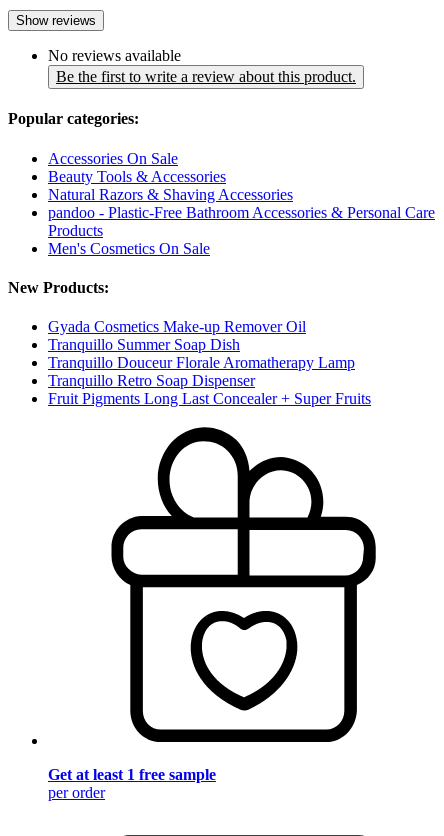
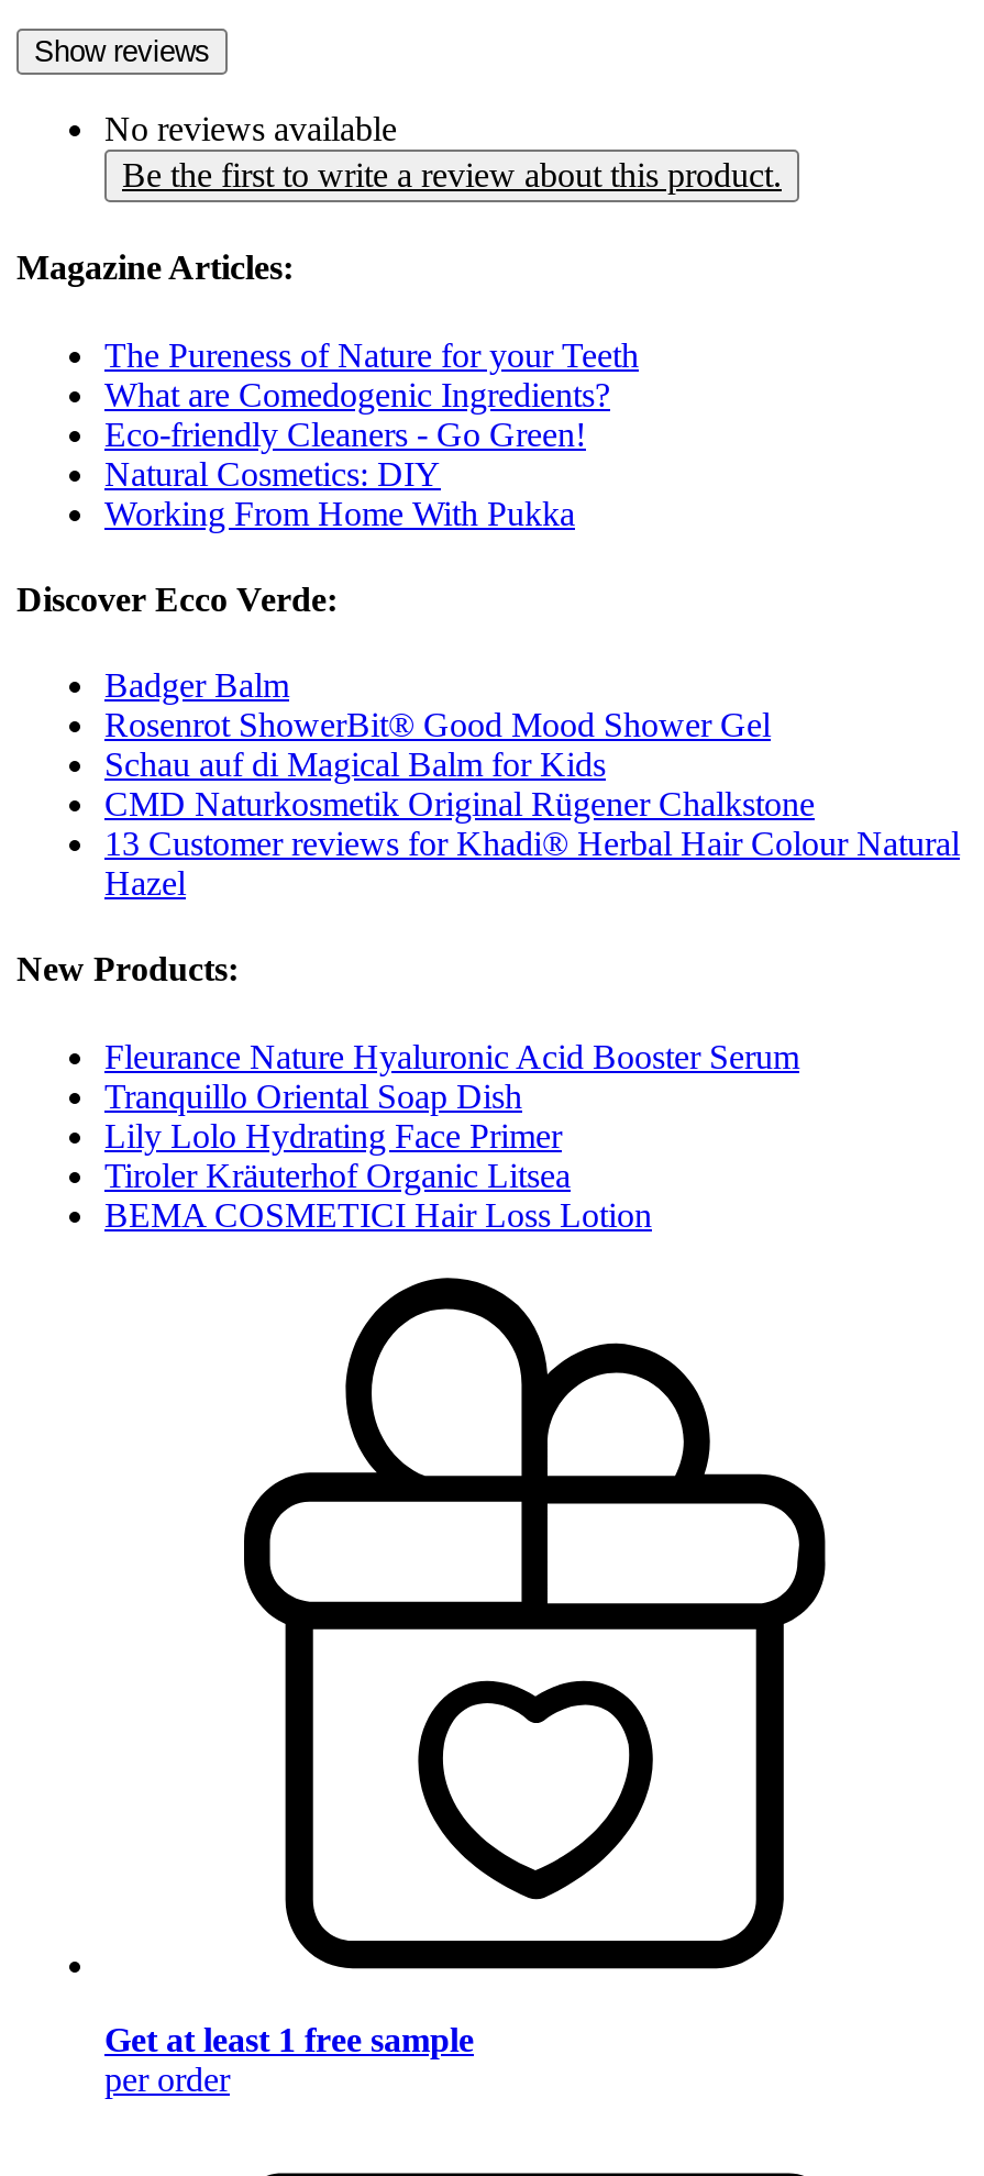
[8,110,435,257] Popular categories: | Accessories On Sale | Beauty Tools & Accessories | Natural Razors & Shaving Accessories | pandoo - Plastic-Free Bathroom Accessories & Personal Care | Products | Men's Cosmetics On Sale -> [16,249,960,902] Magazine Articles: | The Pureness of Nature for your Teeth | What are Comedogenic Ingredients? | Eco-friendly Cleaners - Go Green! | Natural Cosmetics: DIY | Working From Home With Pukka | Discover Ecco Verde: | Badger Balm | Rosenrot ShowerBit® Good Mood Shower Gel | Schau auf di Magical Balm for Kids | CMD Naturkosmetik Original Rügener Chalkstone | 13 Customer reviews for Khadi® Herbal Hair Colour Natural | Hazel
[48,318,371,407] Gyada Cosmetics Make-up Remover Oil | Tranquillo Summer Soap Dish | Tranquillo Douceur Florale Aromatherapy Lamp | Tranquillo Retro Soap Dispenser | Fruit Pigments Long Last Concealer + Super Fruits -> [104,1037,799,1233] Fleurance Nature Hyaluronic Acid Booster Serum | Tranquillo Oriental Soap Dish | Lily Lolo Hydrating Face Primer | Tiroler Kräuterhof Organic Litsea | BEMA COSMETICI Hair Loss Lotion

